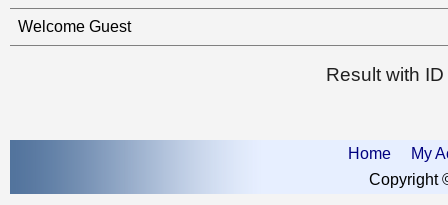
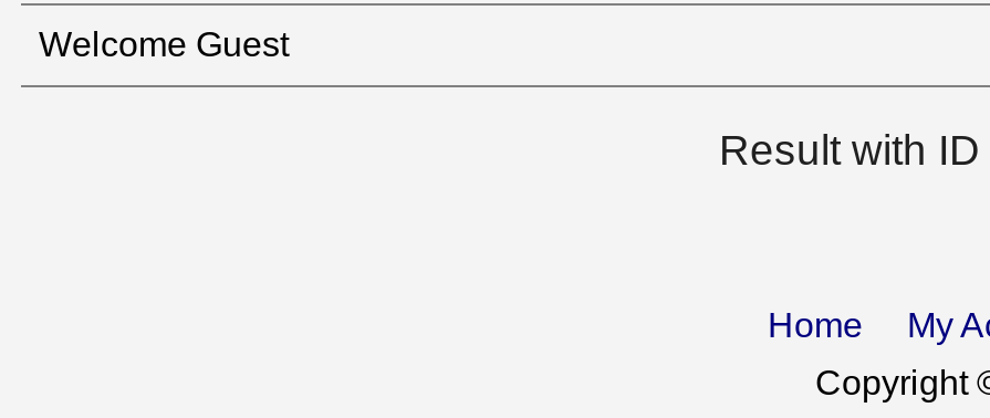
[9,139,243,195] [image] -> none

